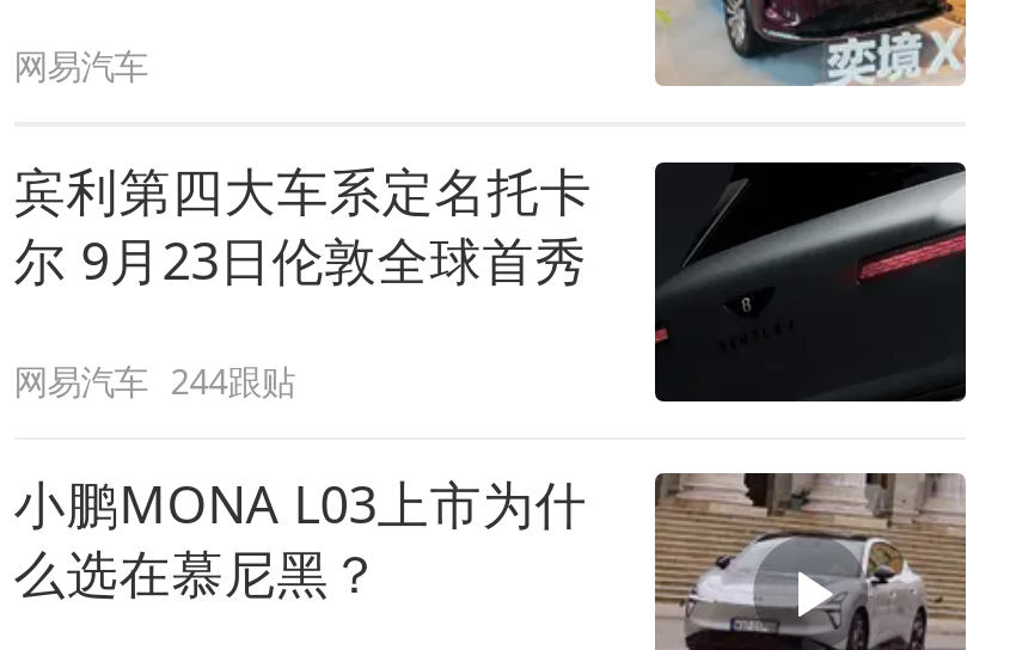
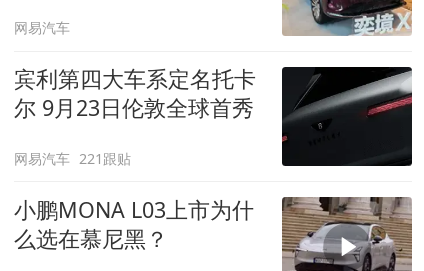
[14,358,295,403] 网易汽车 244跟贴 -> [14,149,131,168] 网易汽车 221跟贴

